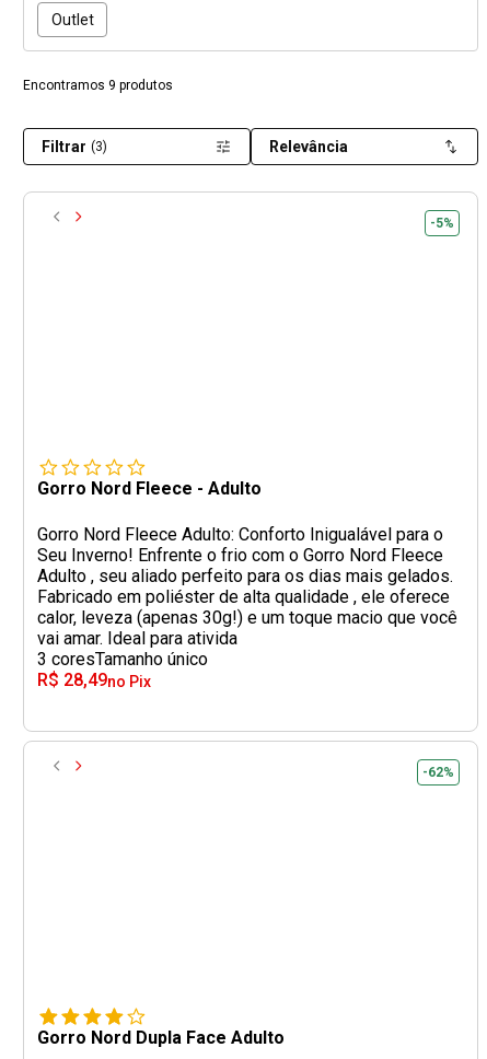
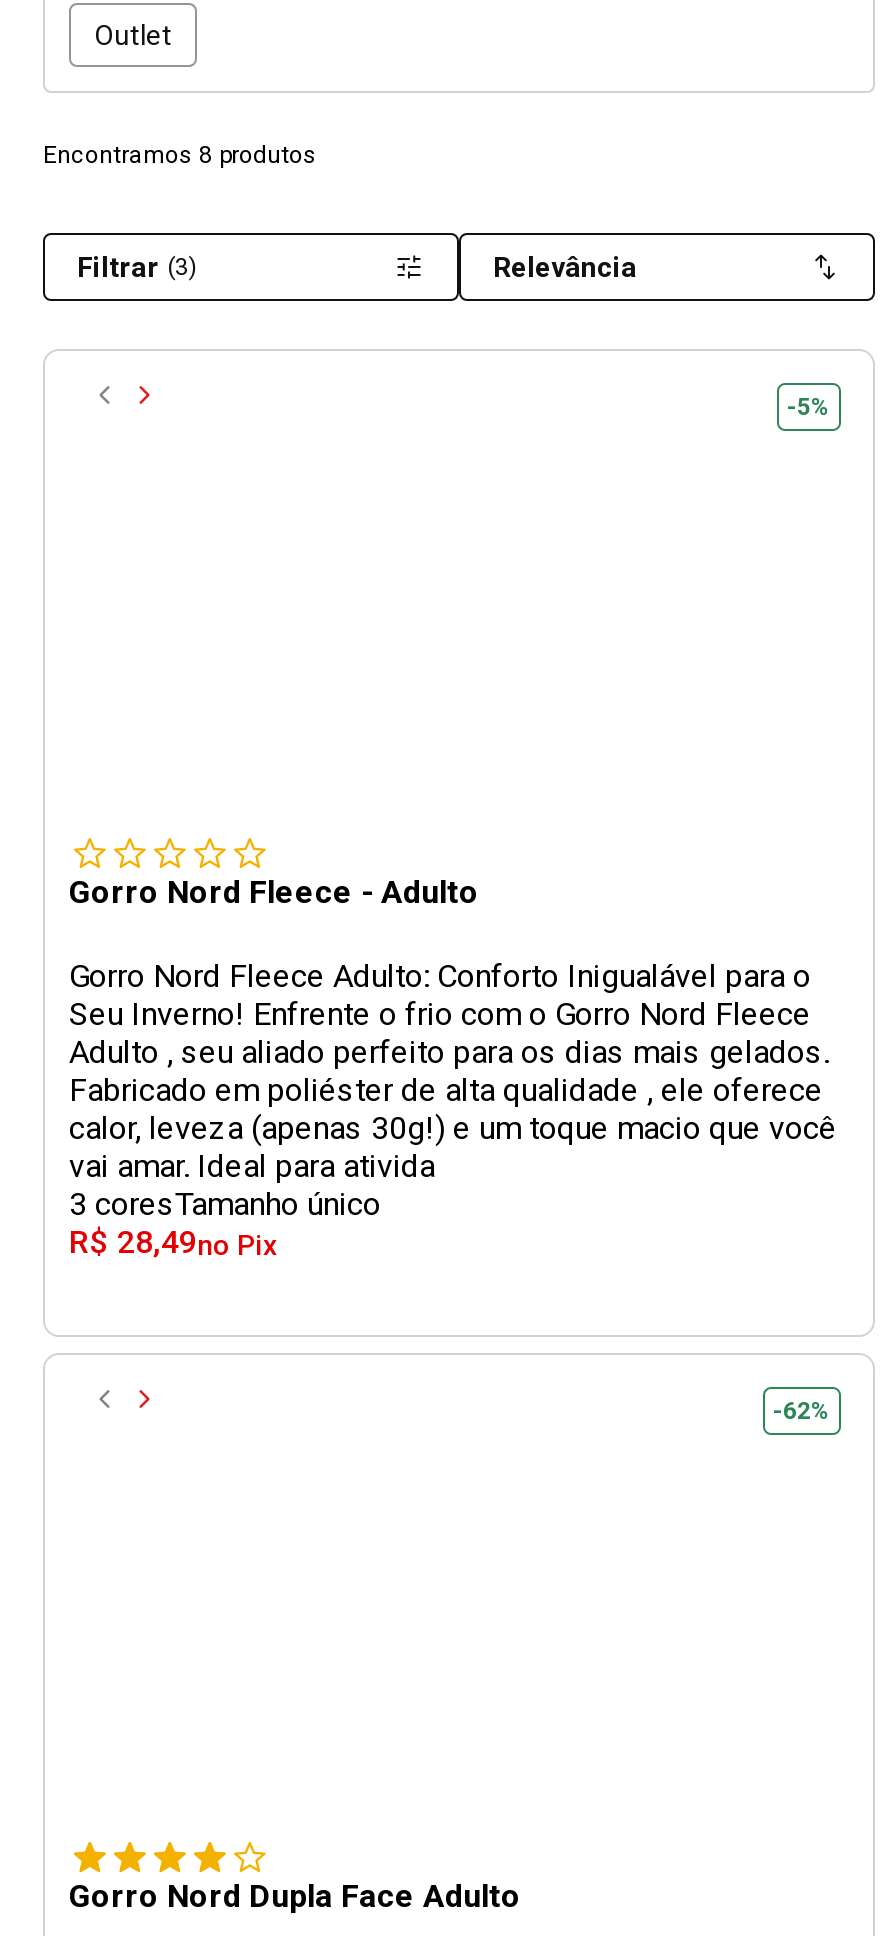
[23,78,173,93] Encontramos 9 produtos -> [43,141,317,169] Encontramos 8 produtos

